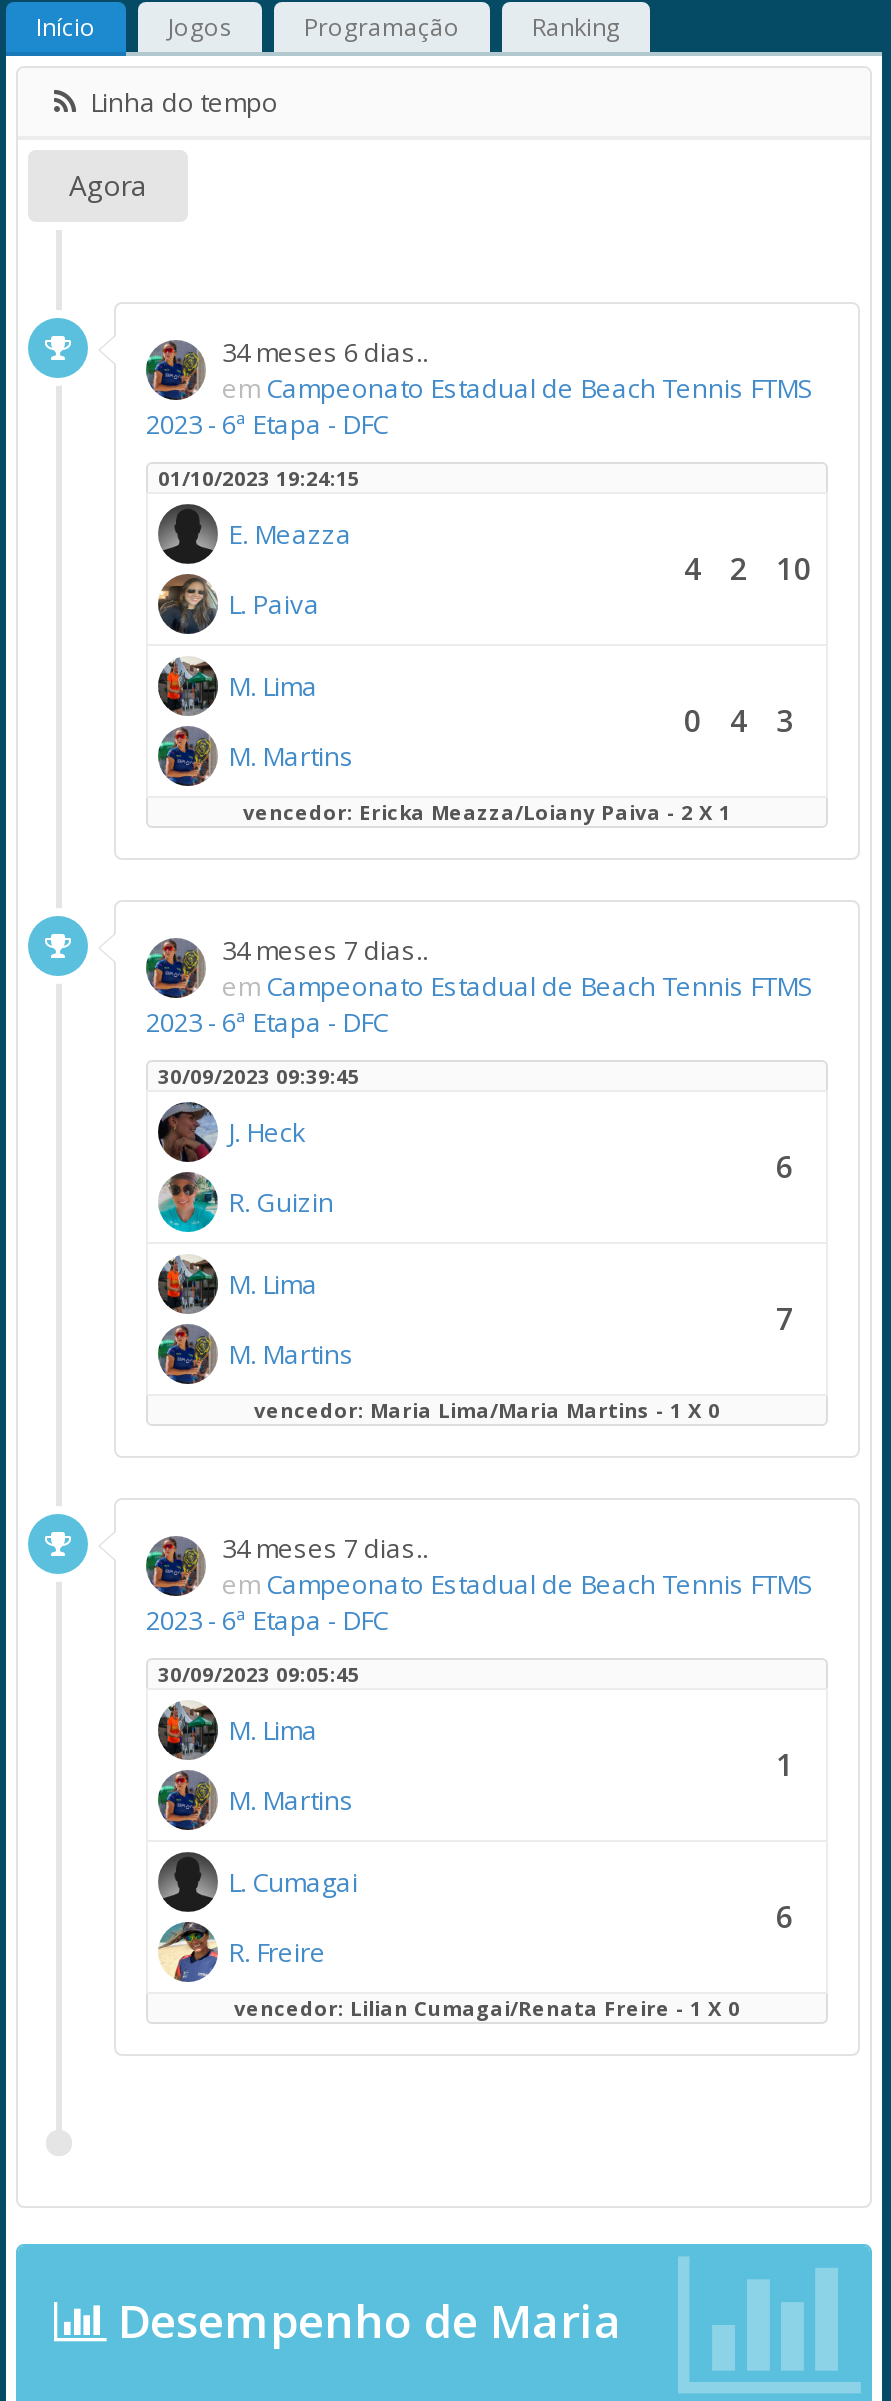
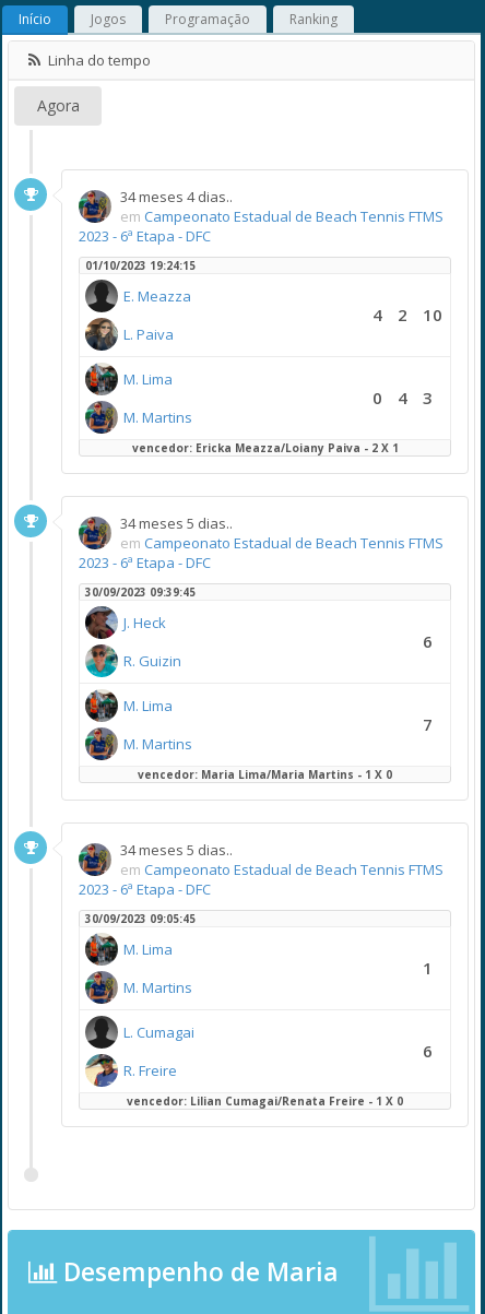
[222,334,428,370] 34 meses 6 dias.. -> [120,187,233,206] 34 meses 4 dias..
[222,932,428,968] 34 meses 7 dias.. -> [120,513,233,533] 34 meses 5 dias..
[222,1530,428,1566] 34 meses 7 dias.. -> [120,840,233,860] 34 meses 5 dias..

